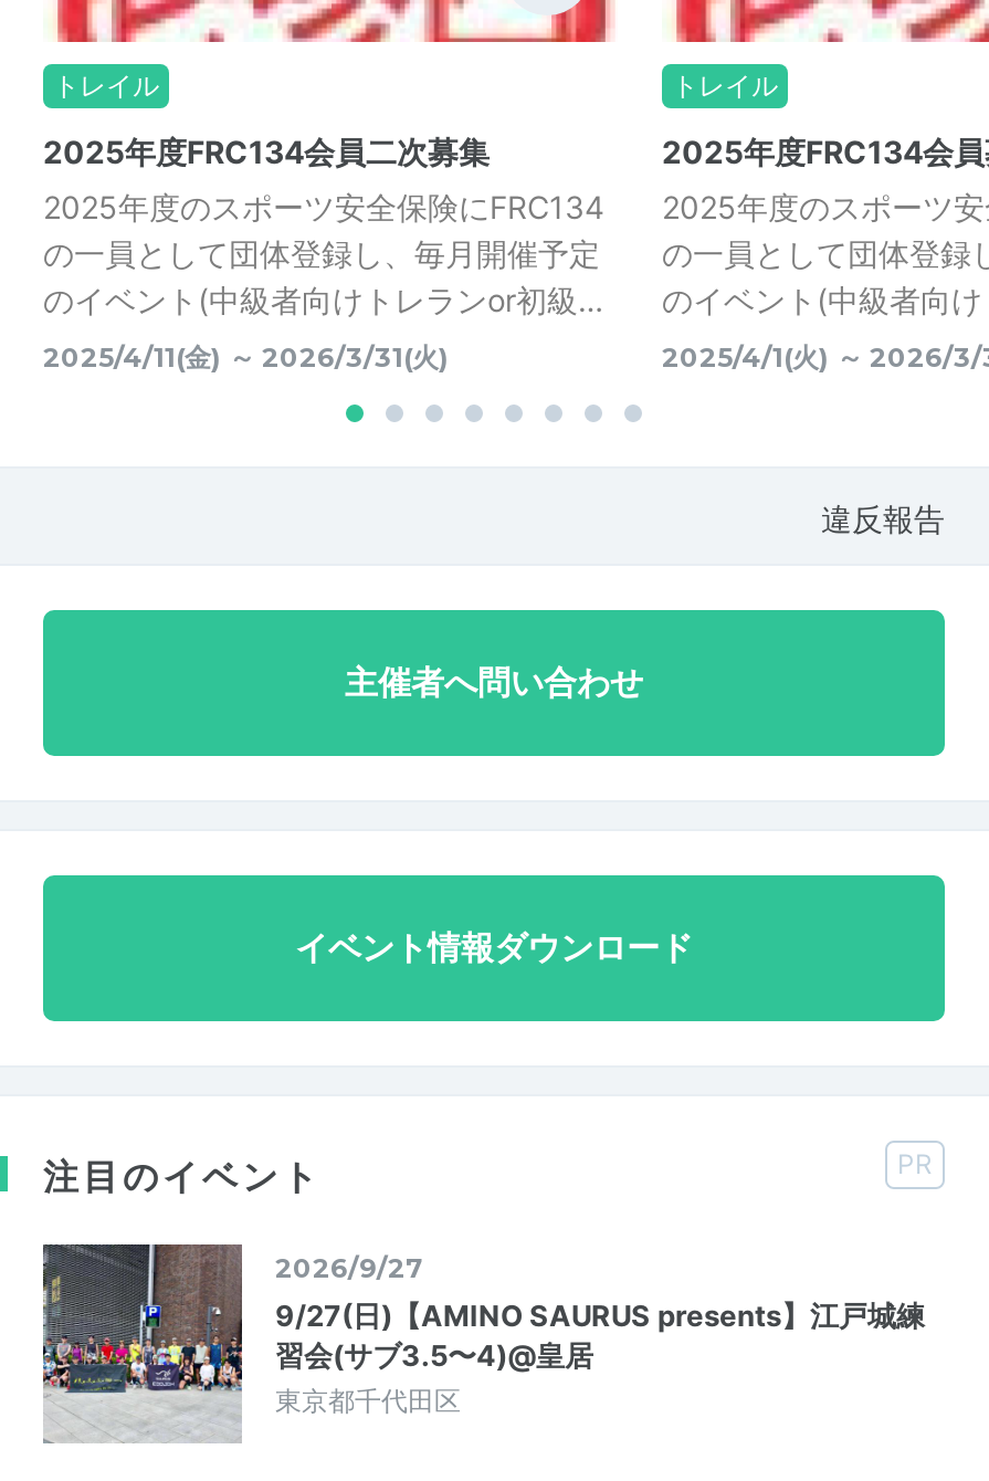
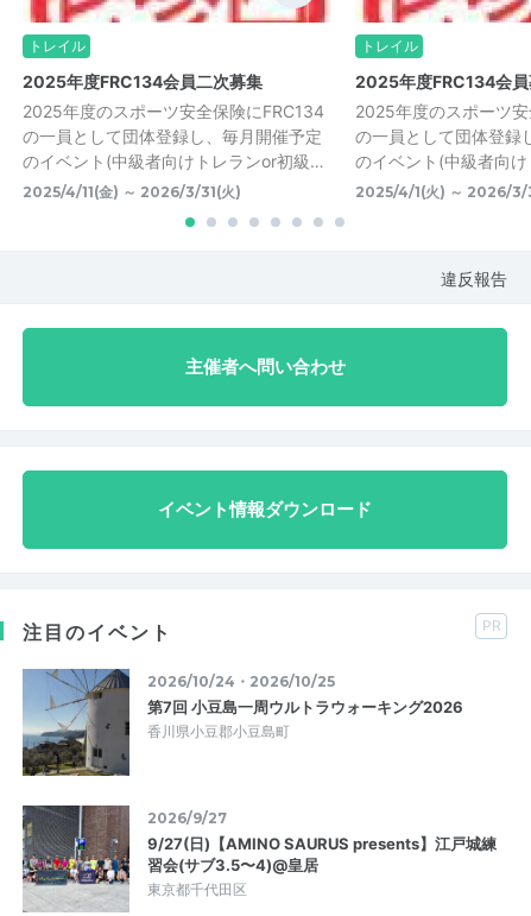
none -> [21,668,463,777] [image] | 2026/10/24・2026/10/25 | 第7回 小豆島一周ウルトラウォーキング2026 | 香川県小豆郡小豆島町

